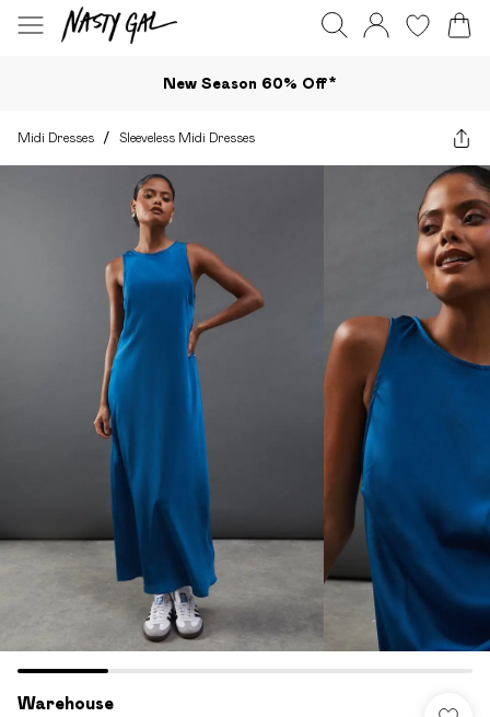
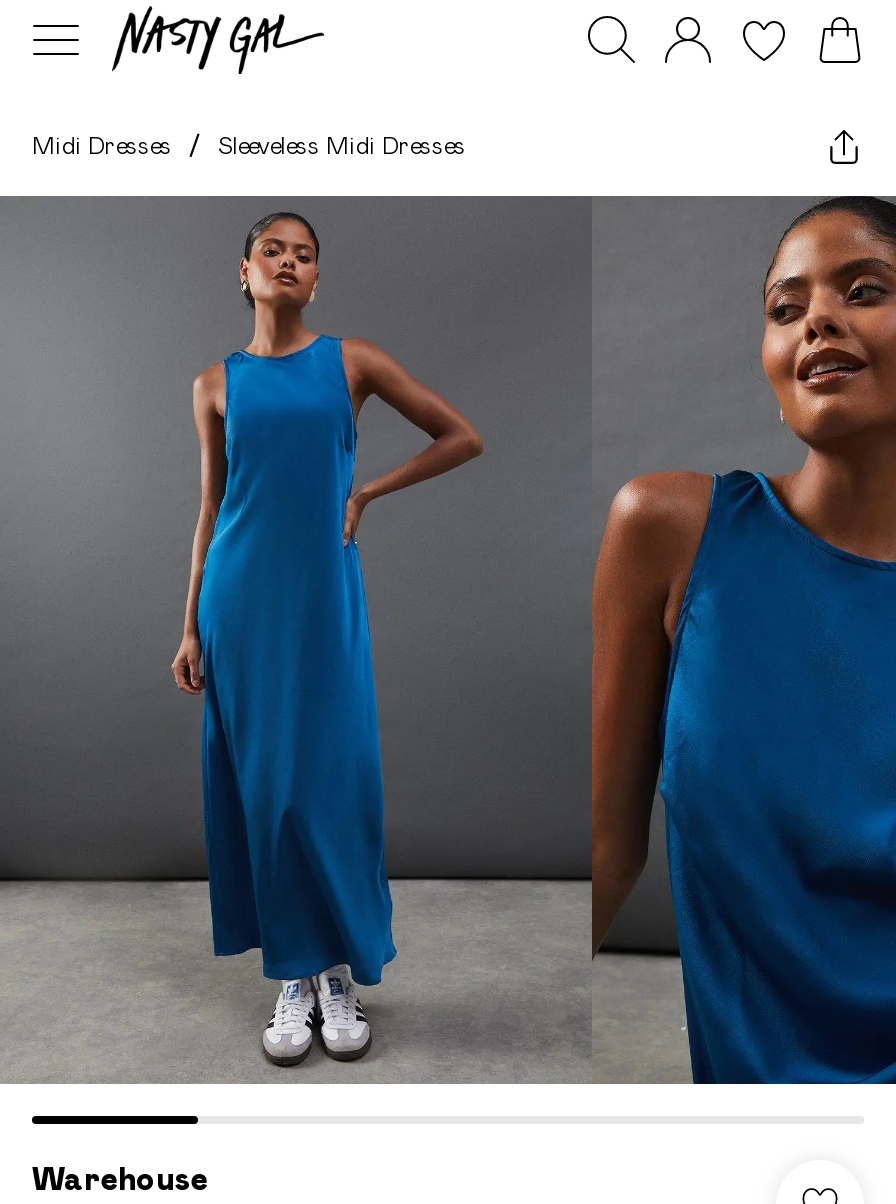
[162,74,336,91] New Season 60% Off* -> none

